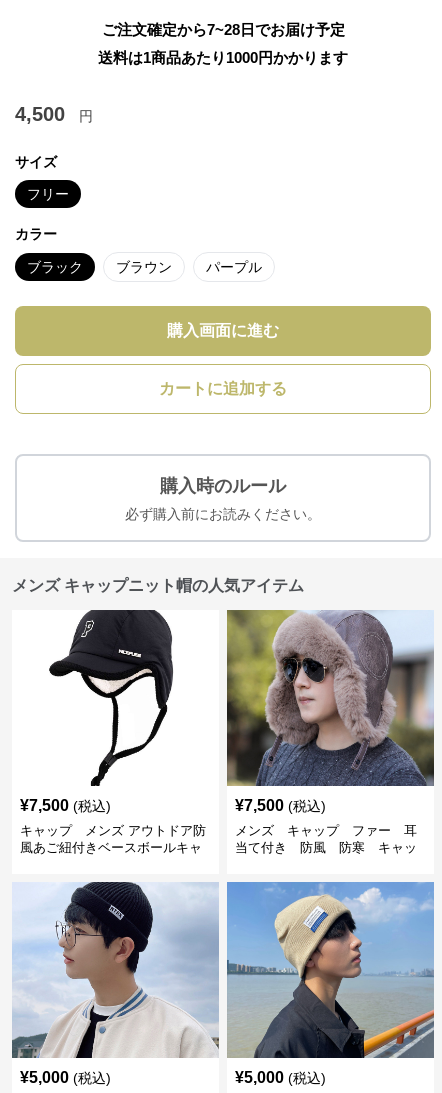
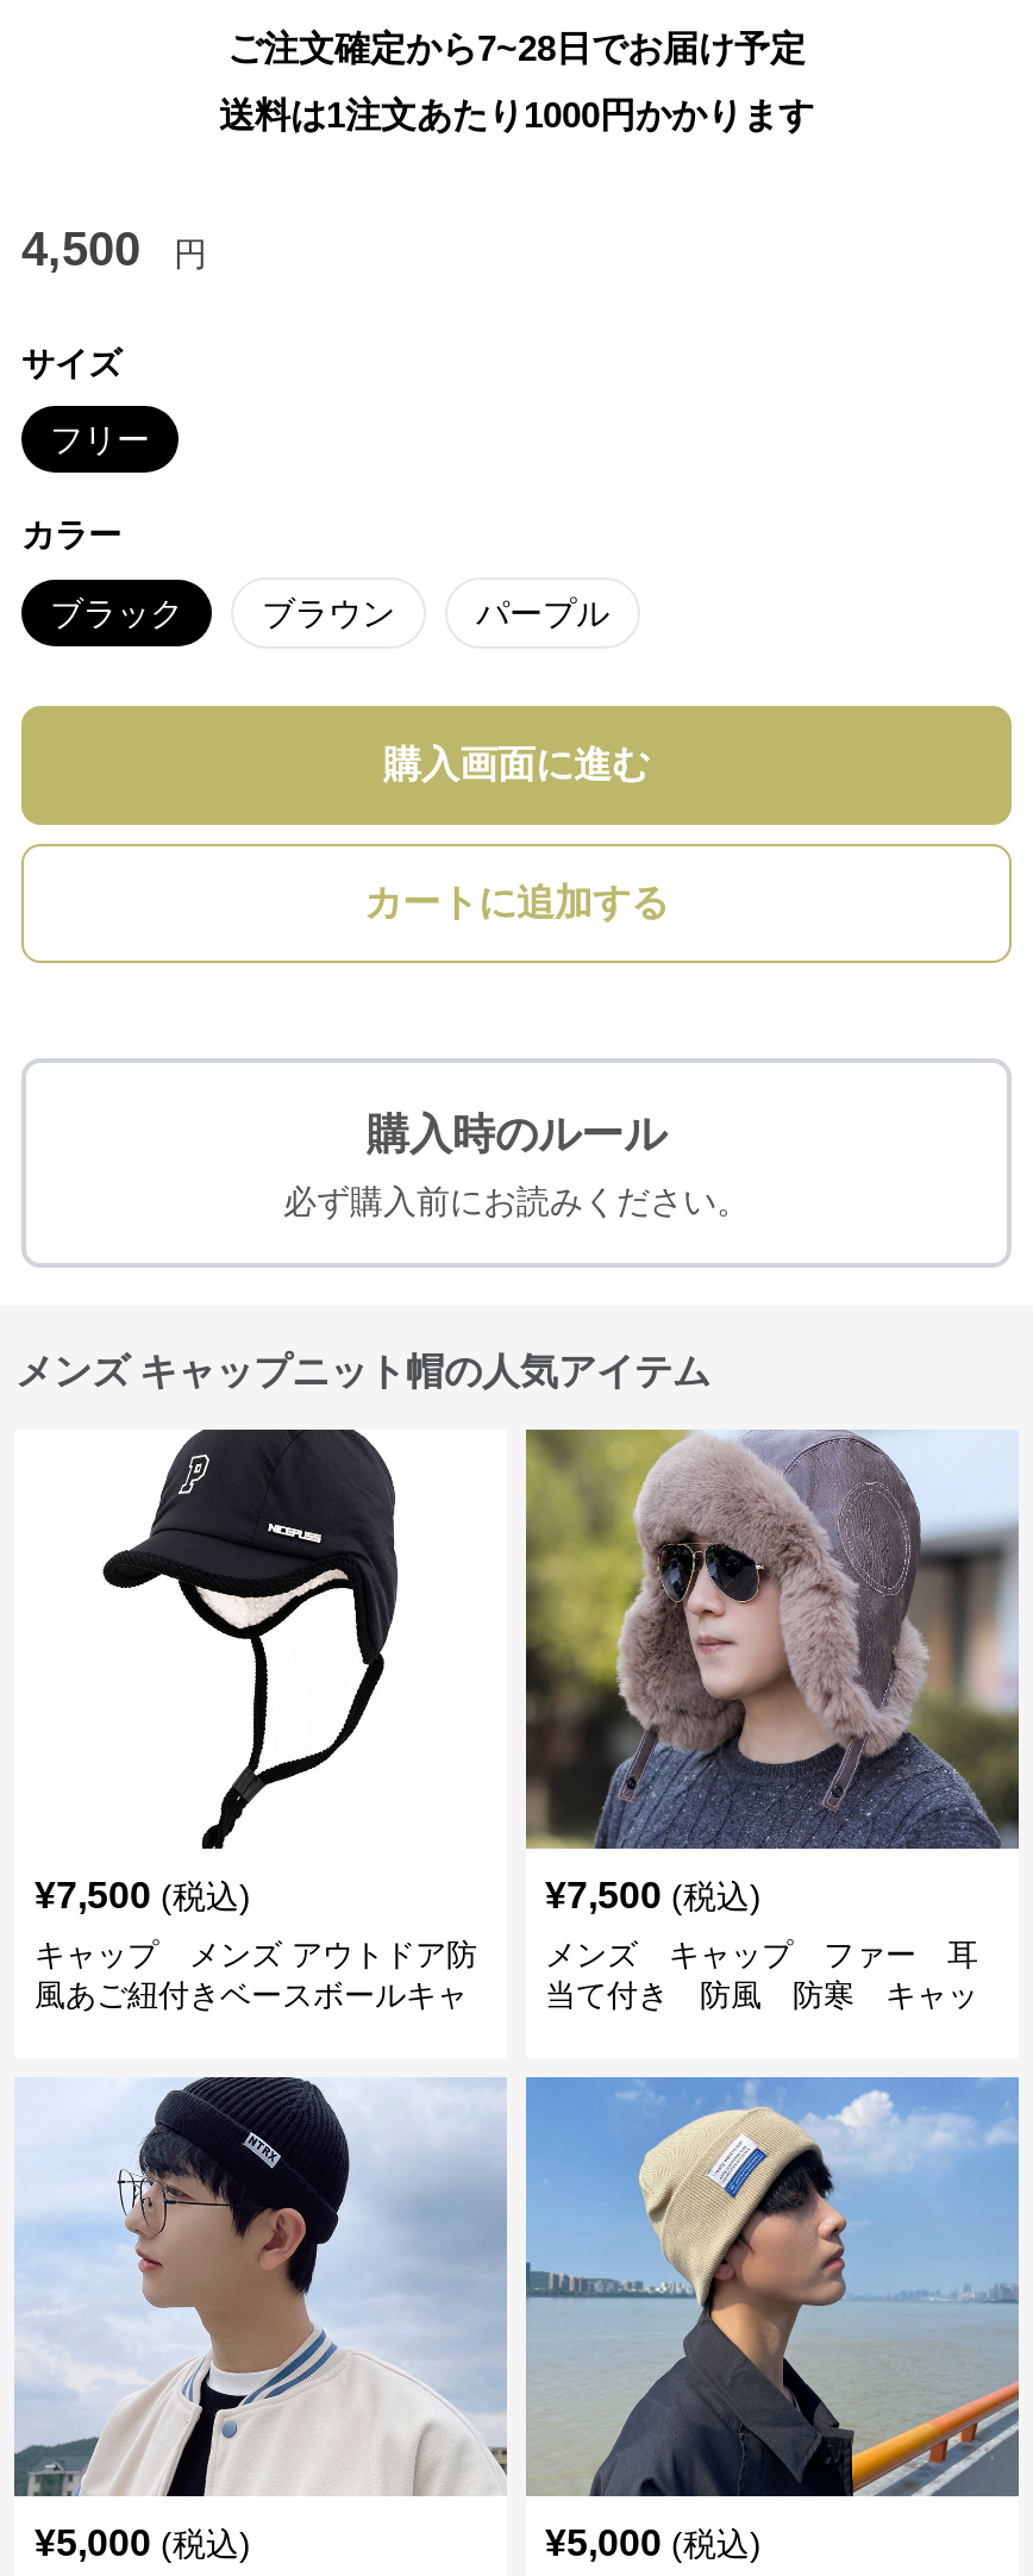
[98,49,348,66] 送料は1商品あたり1000円かかります -> [219,94,814,135] 送料は1注文あたり1000円かかります

